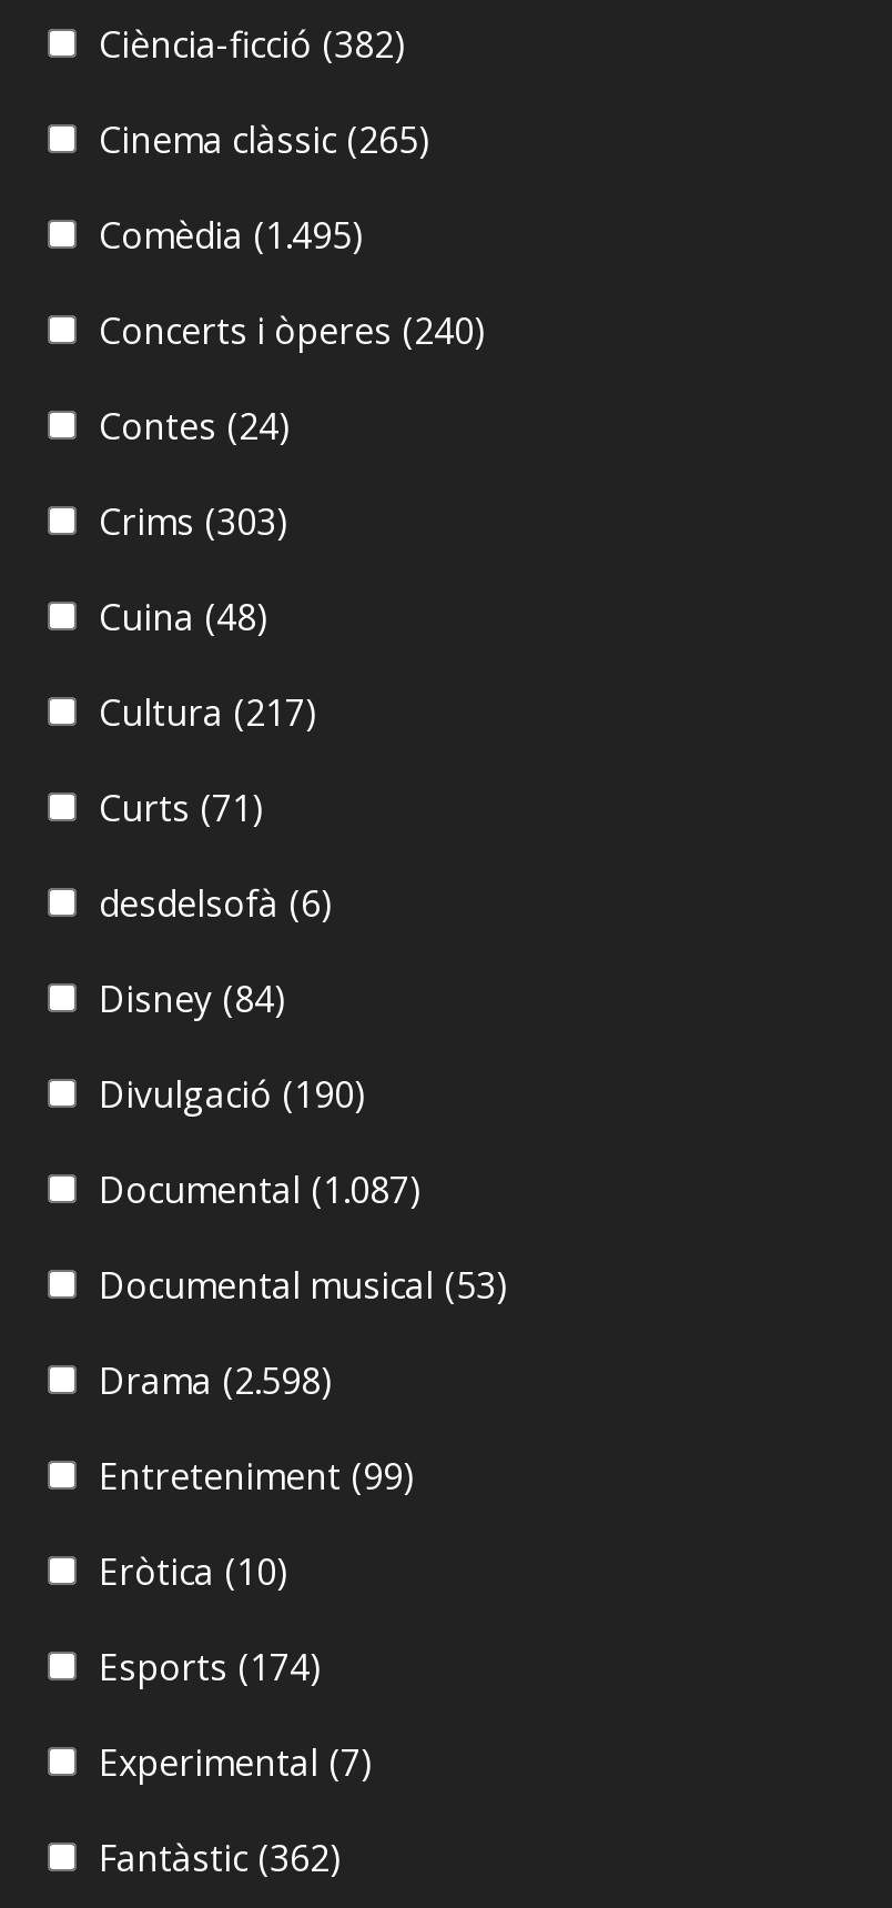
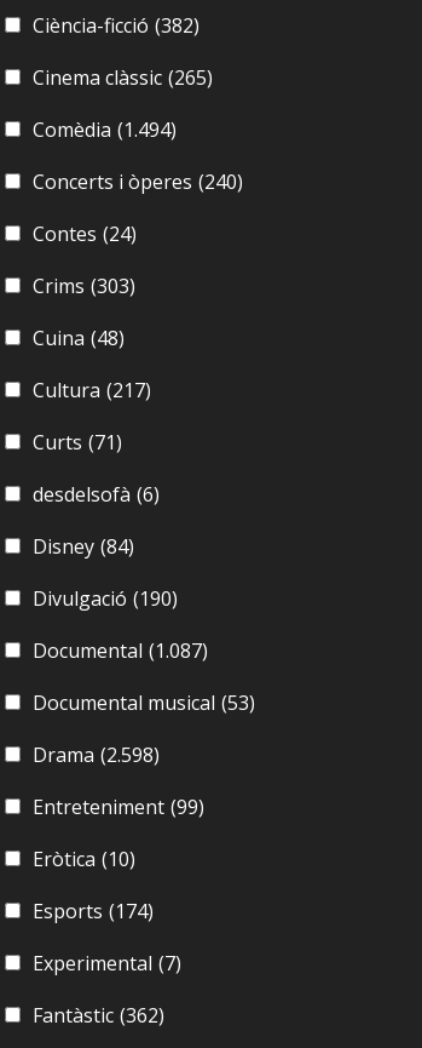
[99,211,363,260] Comèdia (1.495) -> [33,116,177,143] Comèdia (1.494)

